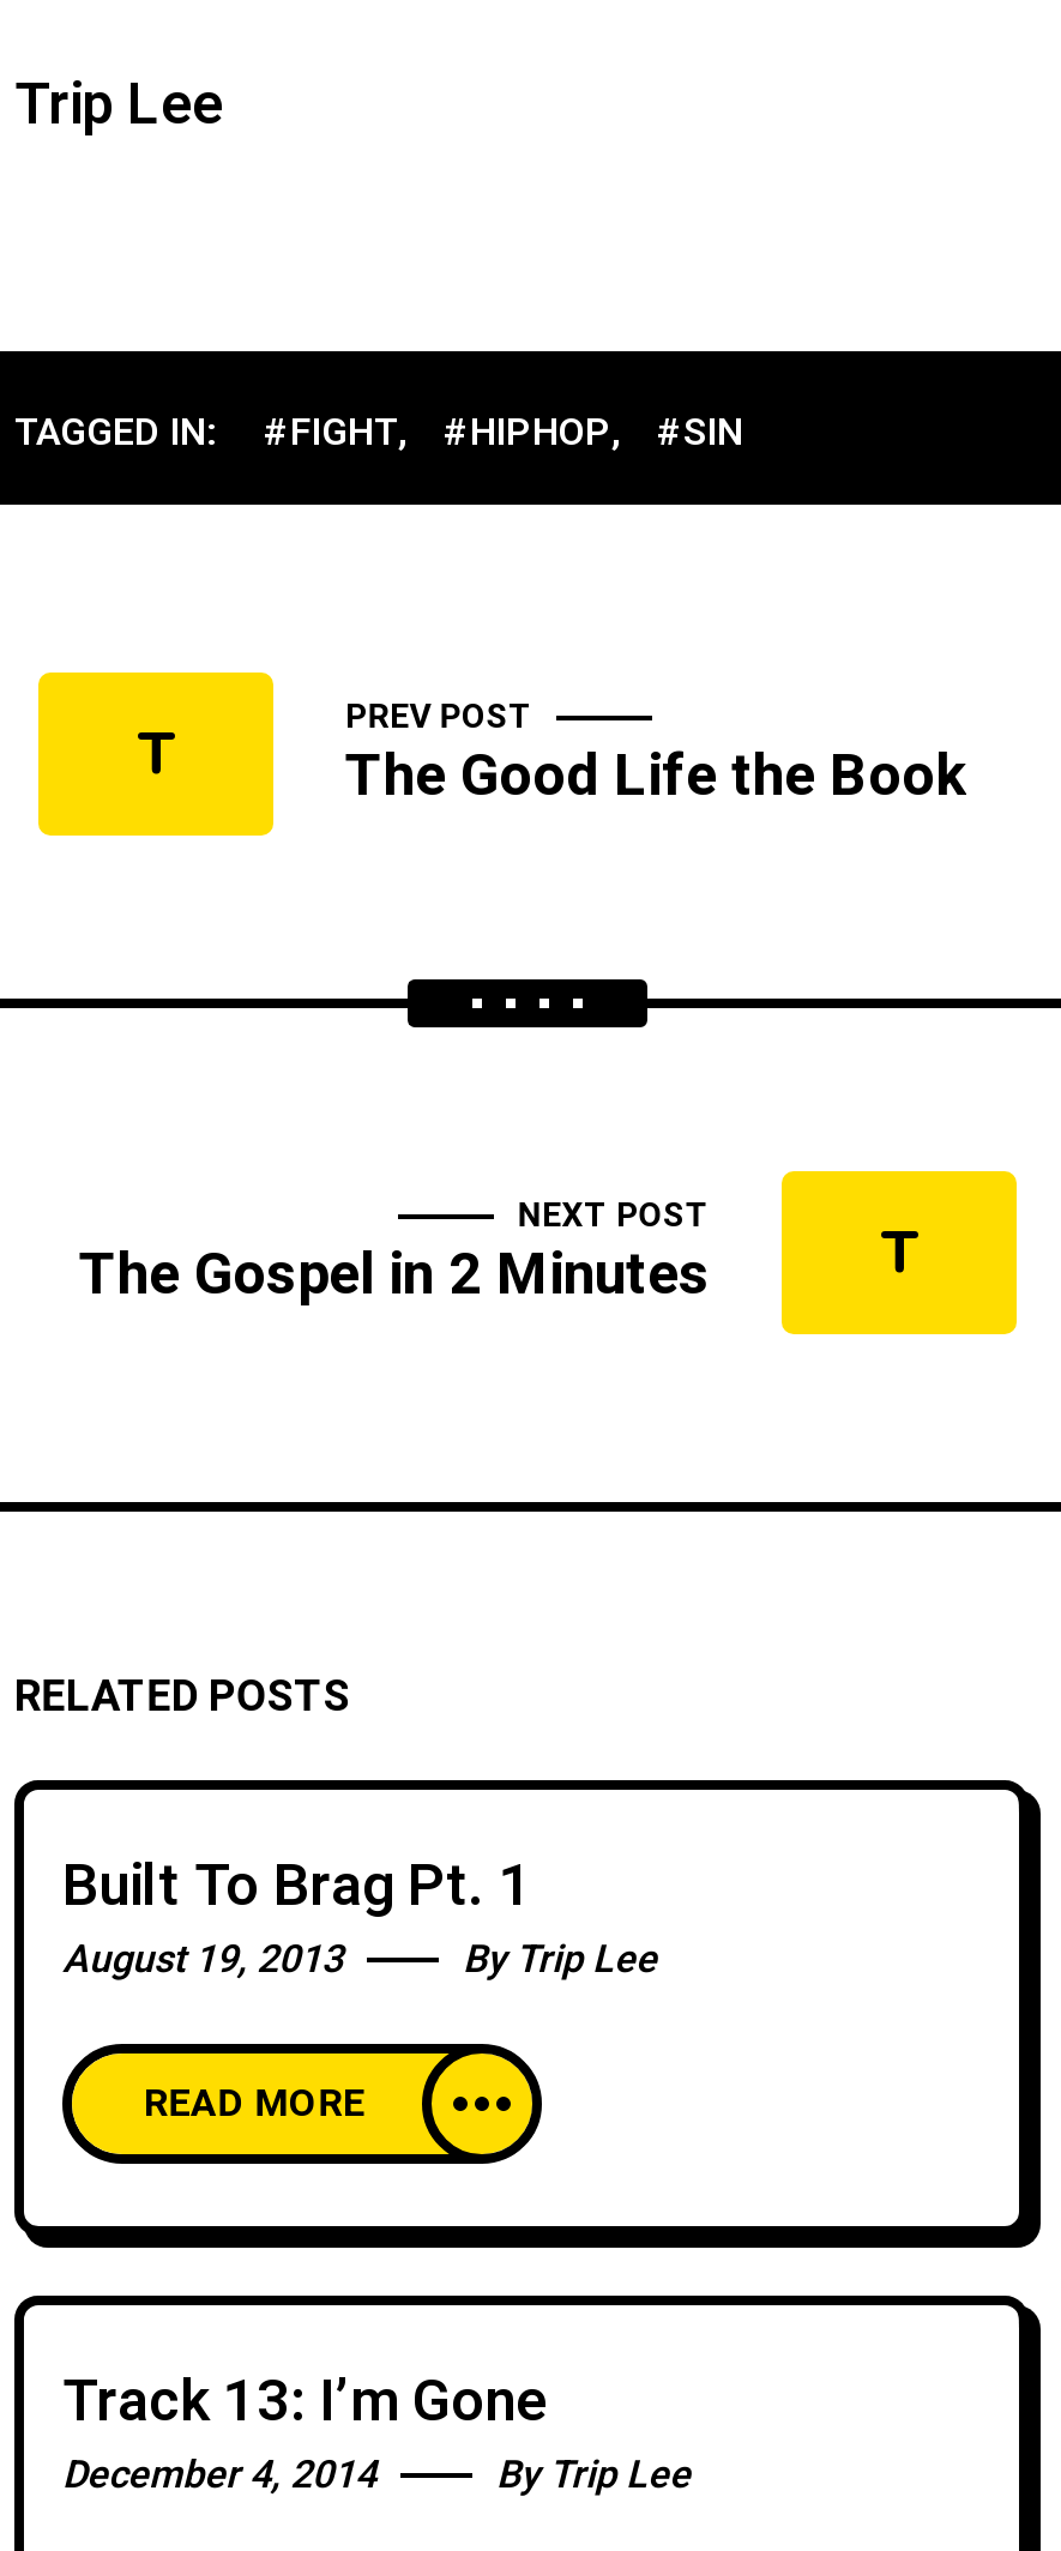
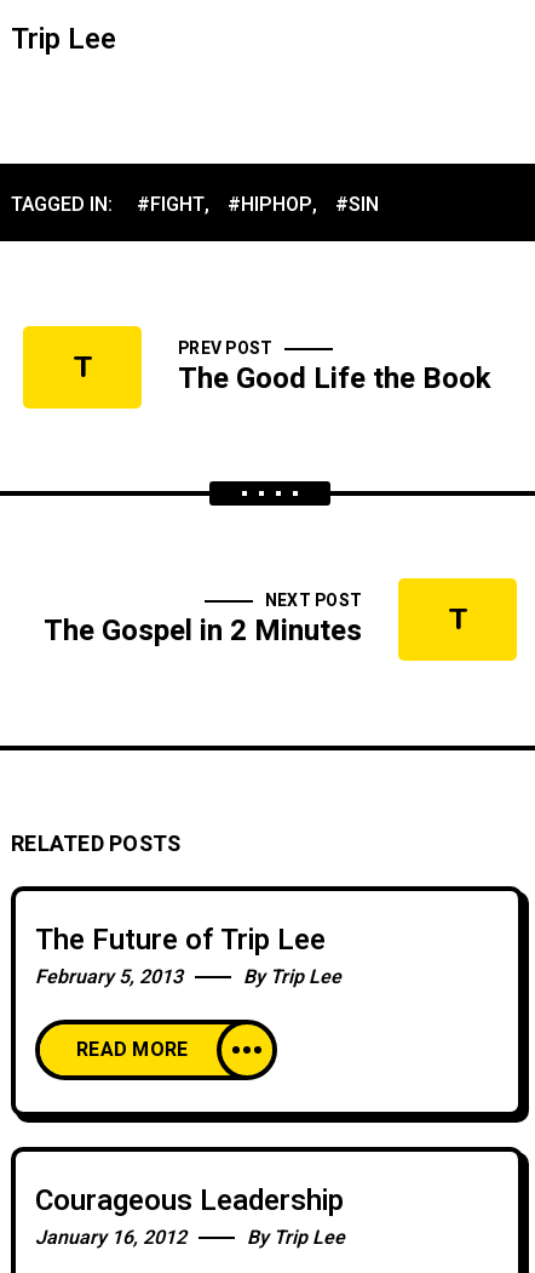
[62,1845,532,1989] Built To Brag Pt. 1 | August 19, 2013 -> [35,919,326,992] The Future of Trip Lee | February 5, 2013
[62,2360,547,2504] Track 13: I’m Gone | December 4, 2014 -> [35,1180,344,1252] Courageous Leadership | January 16, 2012

